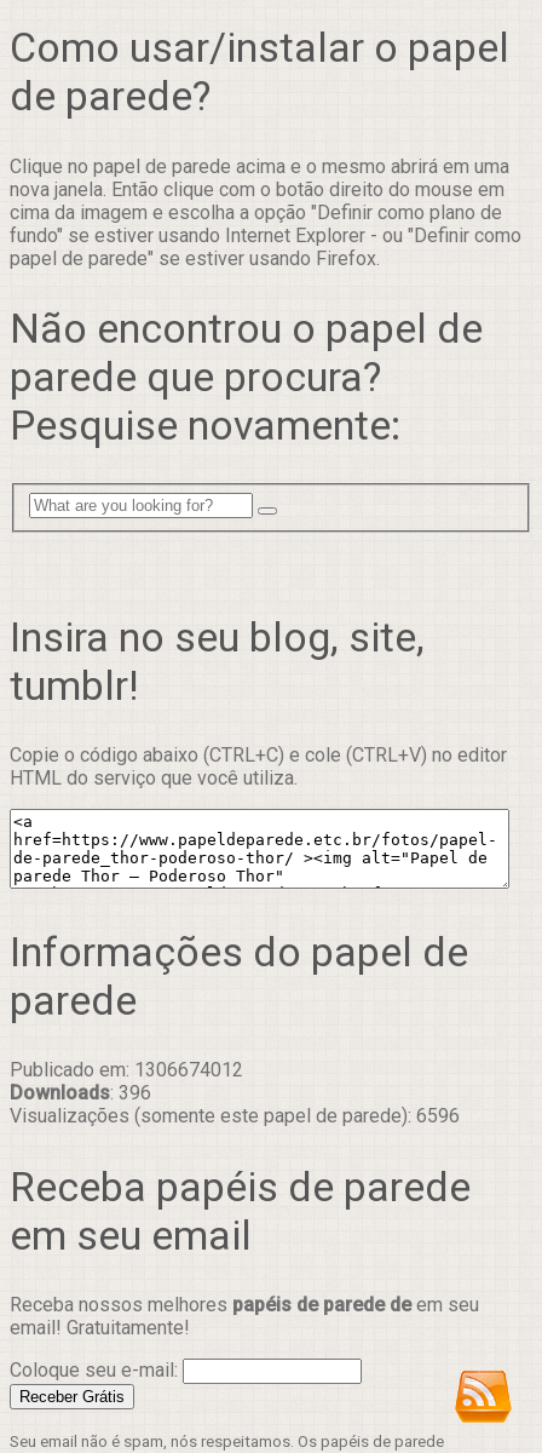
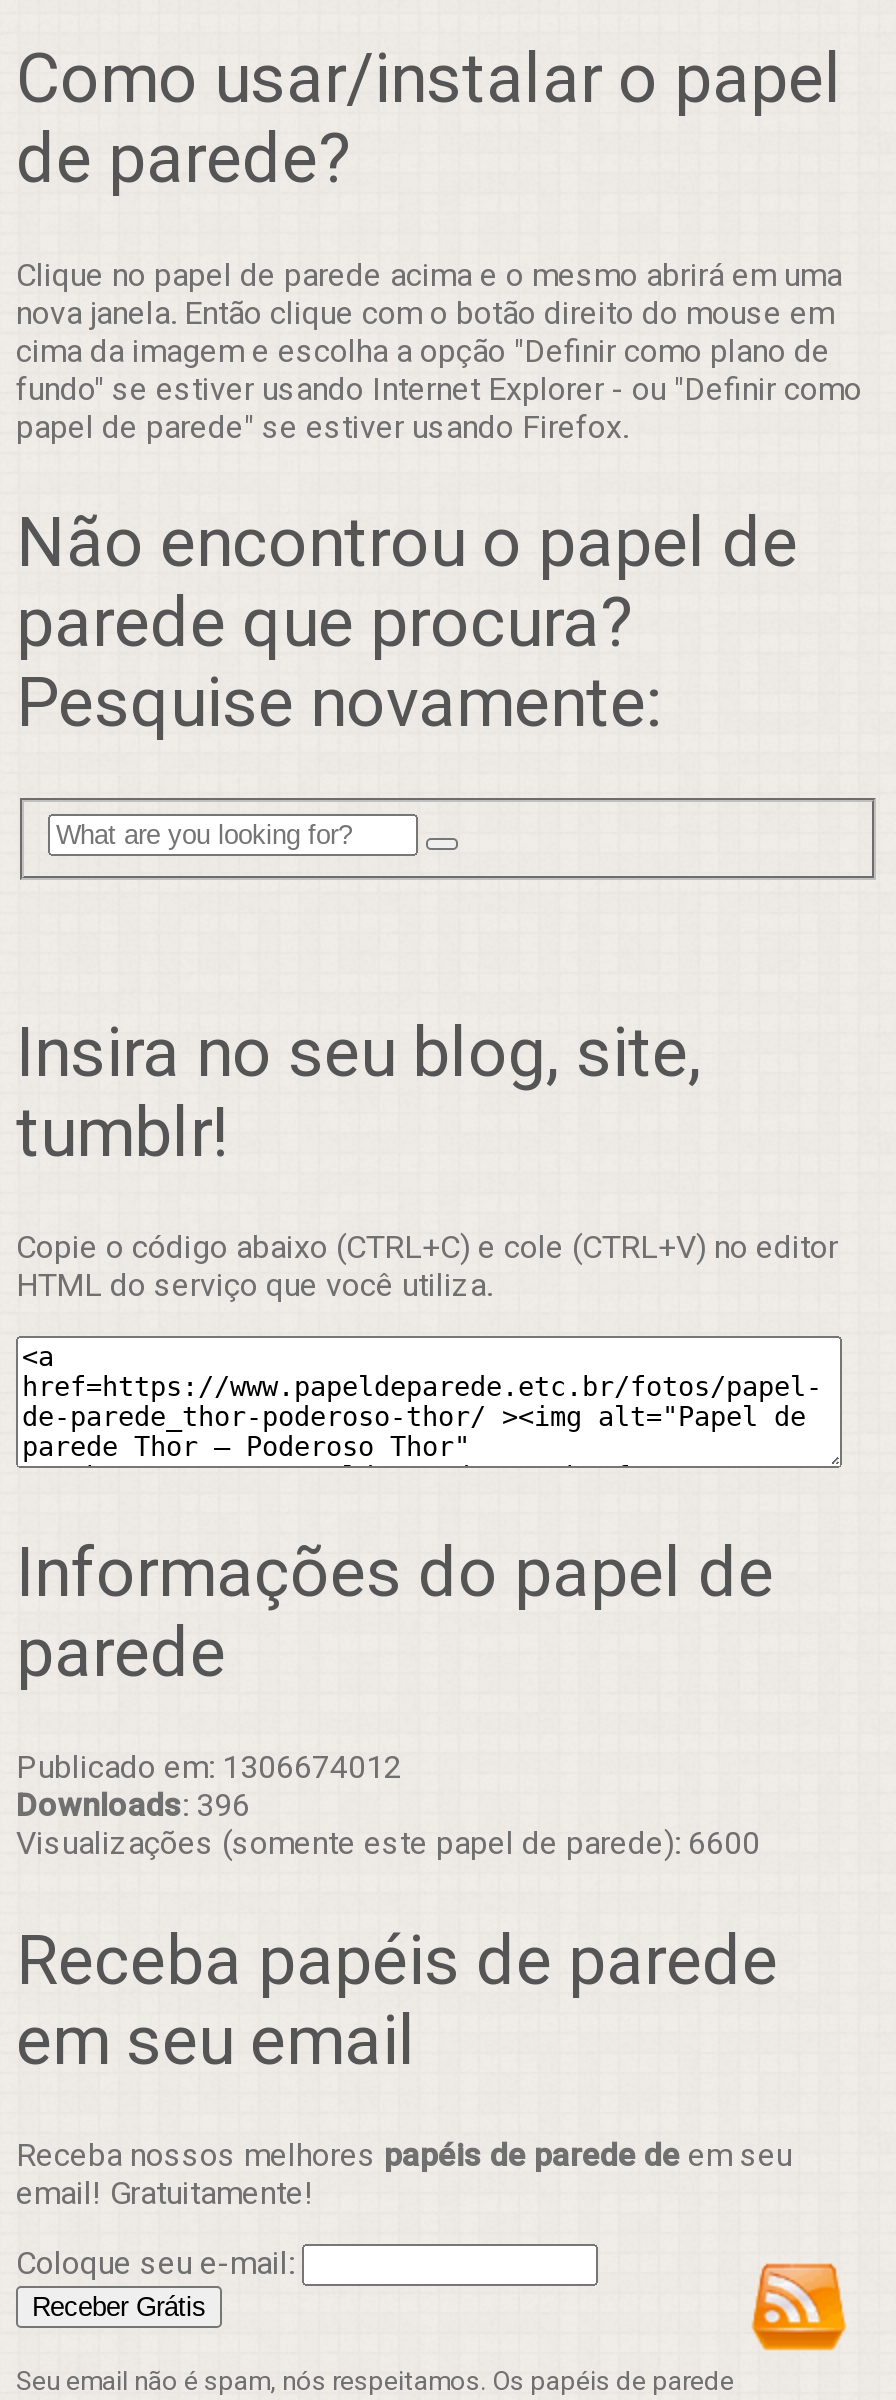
[10,1105,460,1128] Visualizações (somente este papel de parede): 6596 -> [16,1825,760,1863] Visualizações (somente este papel de parede): 6600

